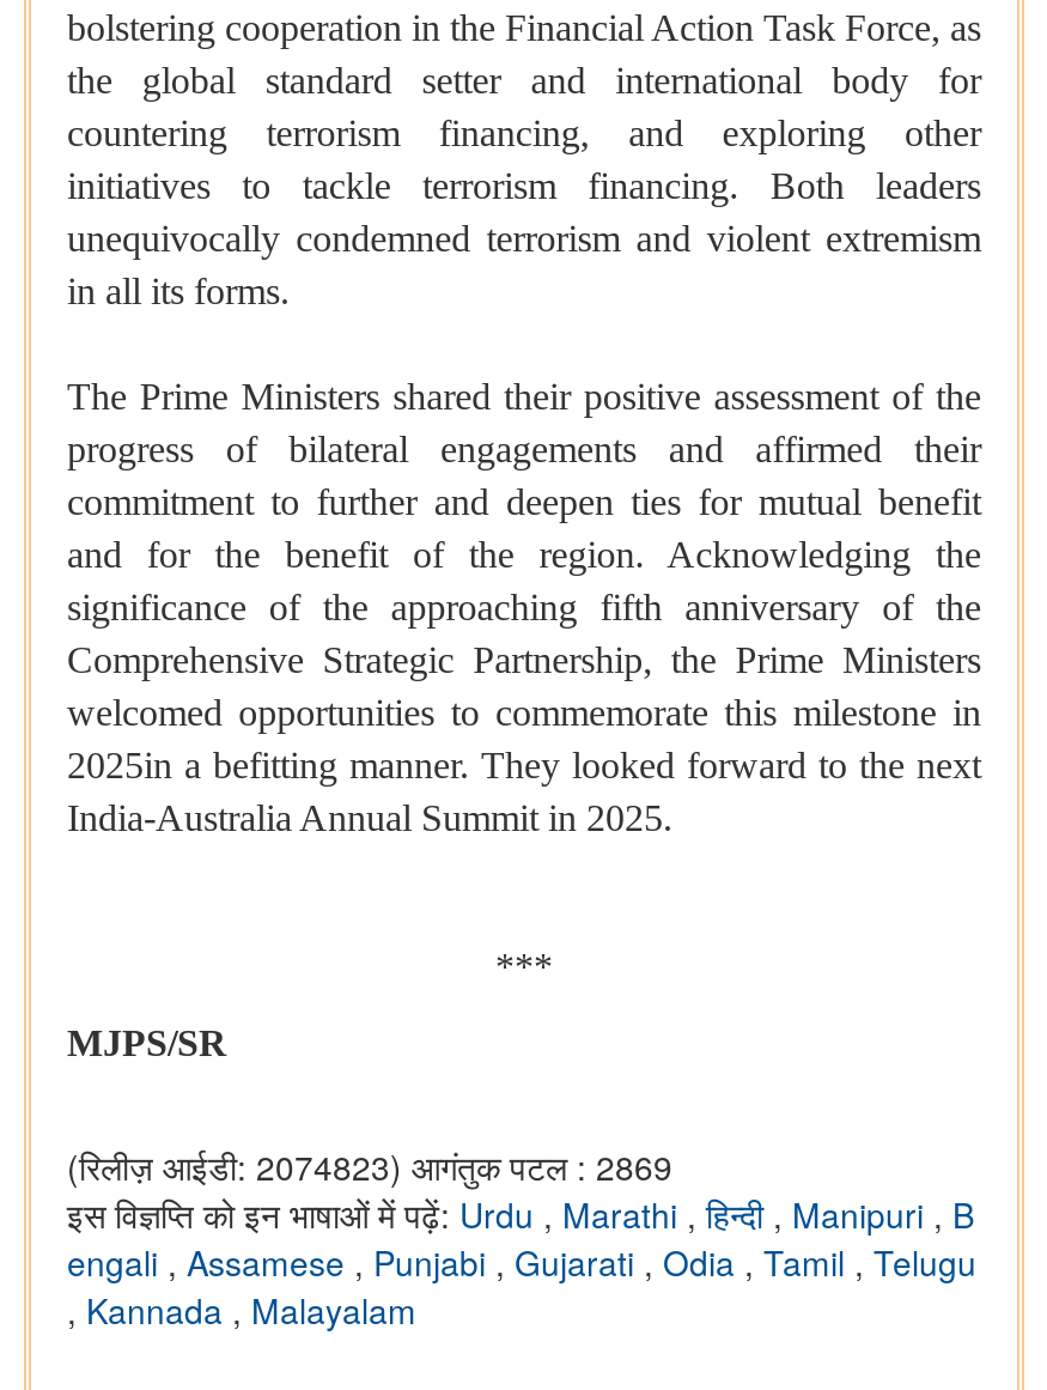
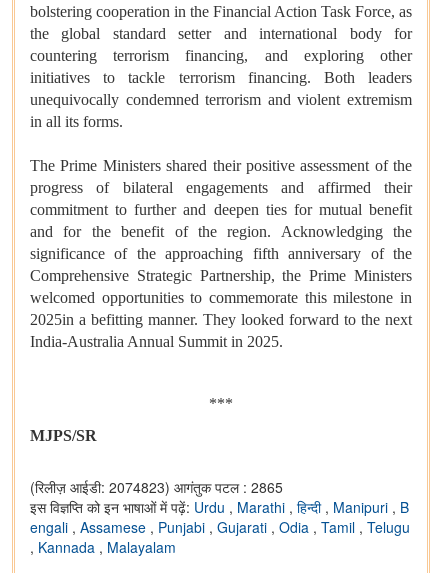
[67,1143,672,1191] (रिलीज़ आईडी: 2074823) आगंतुक पटल : 2869 -> [30,477,283,497] (रिलीज़ आईडी: 2074823) आगंतुक पटल : 2865

